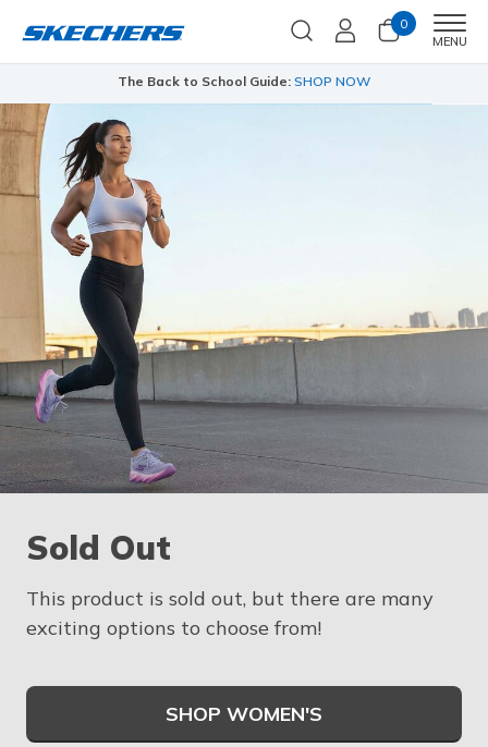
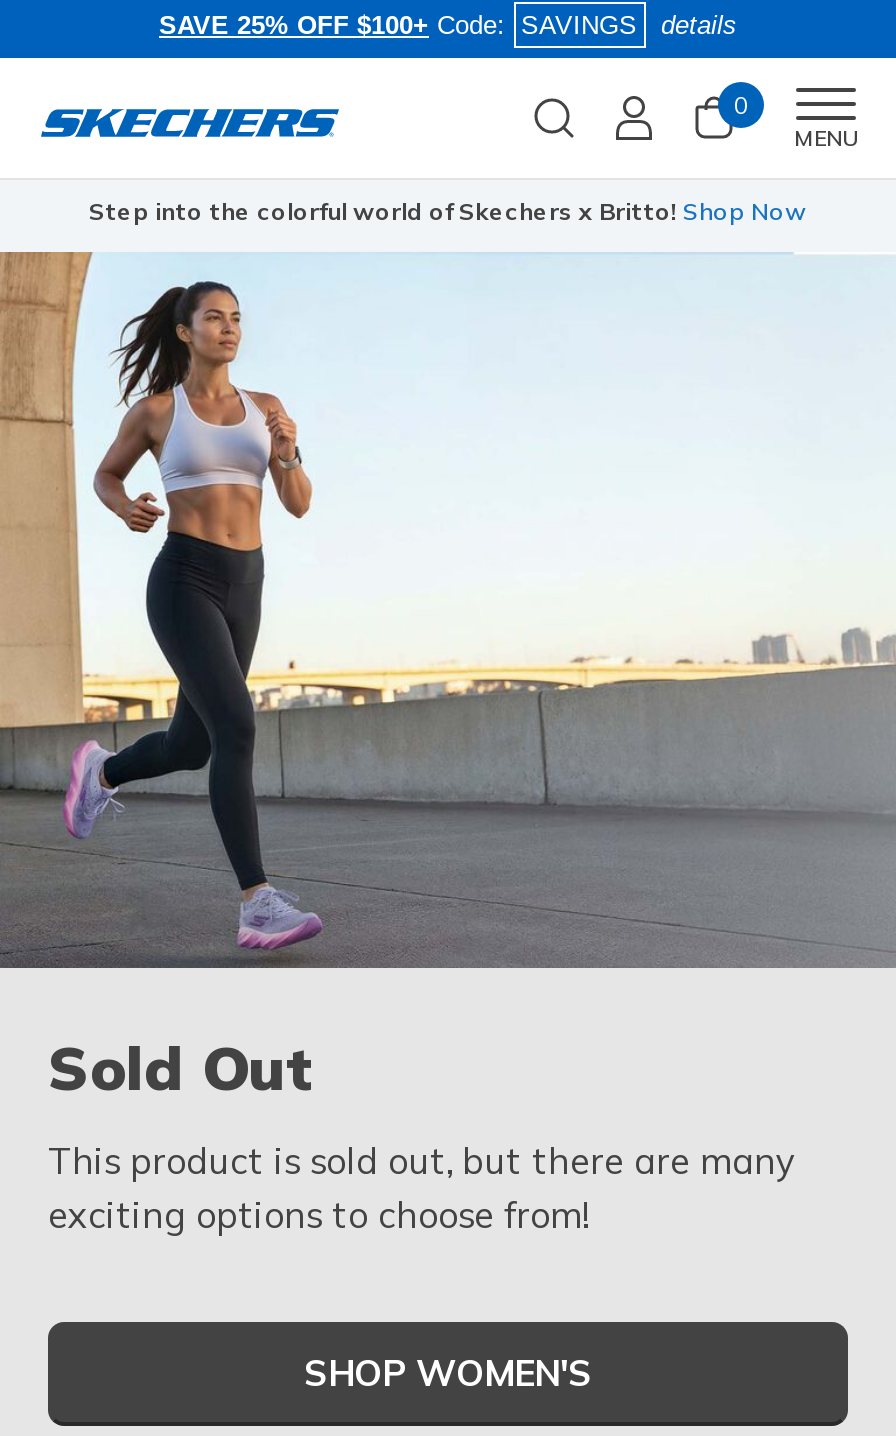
none -> [159,10,737,40] SAVE 25% OFF $100+ Code: SAVINGS | details
[118,73,370,89] The Back to School Guide: SHOP NOW -> [89,196,807,226] Step into the colorful world of Skechers x Britto! Shop Now

